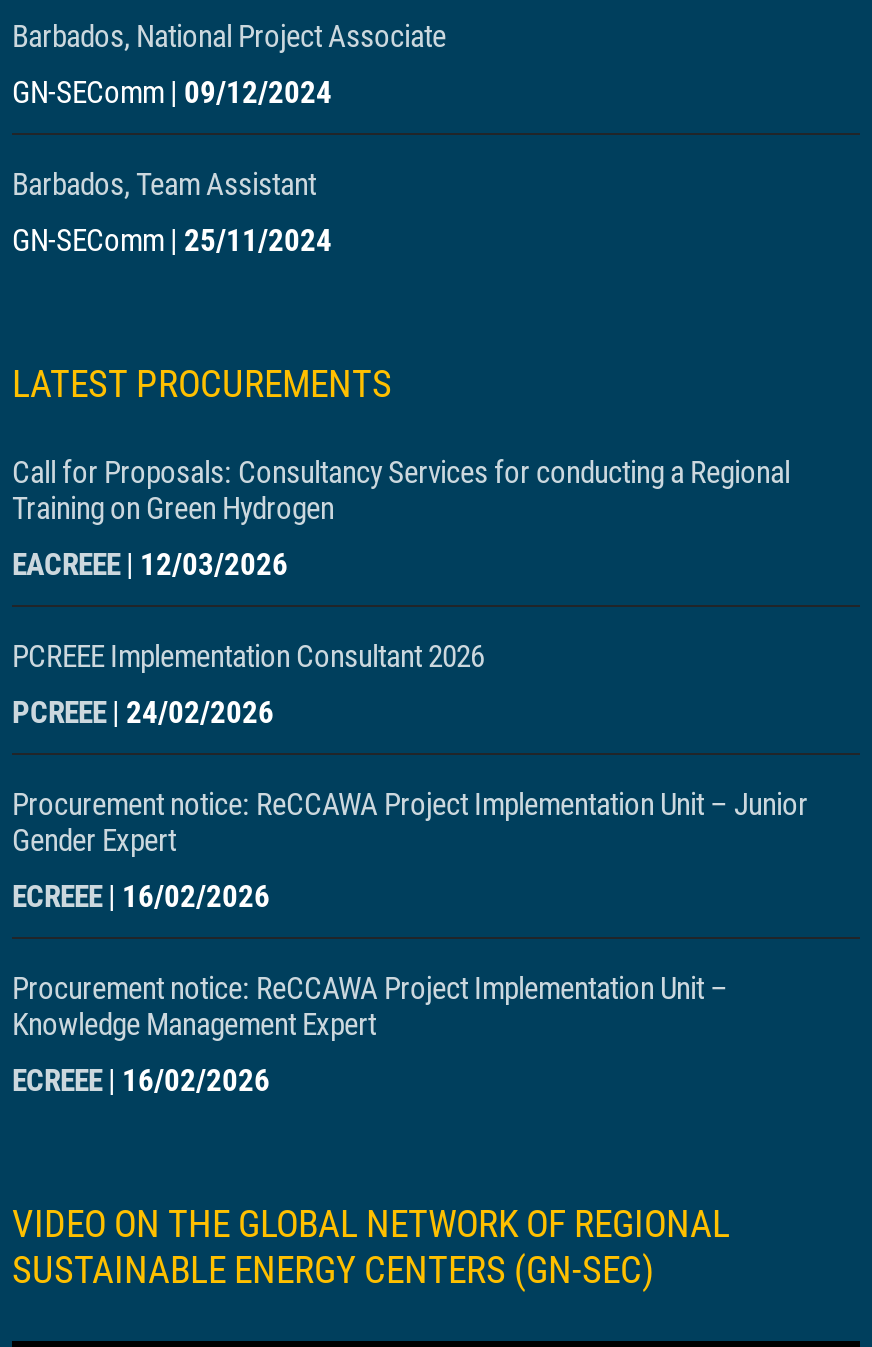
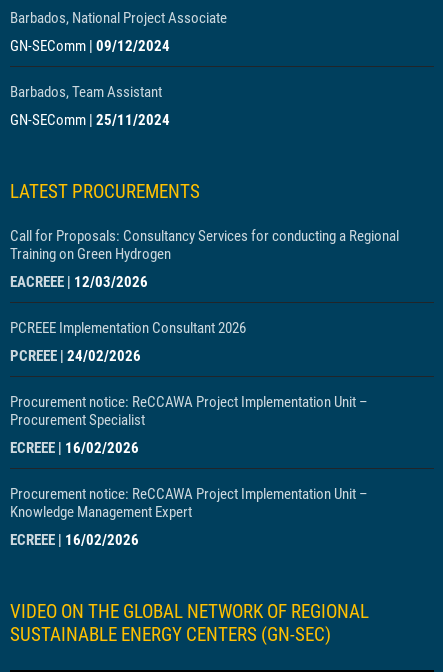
[12,786,808,858] Procurement notice: ReCCAWA Project Implementation Unit – Junior | Gender Expert -> [10,392,368,428] Procurement notice: ReCCAWA Project Implementation Unit – | Procurement Specialist

